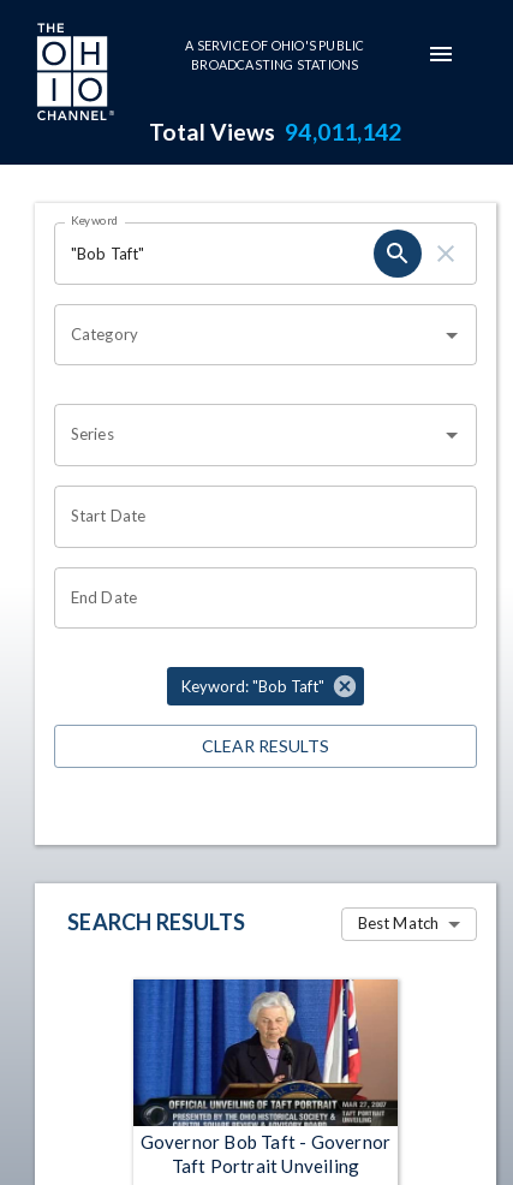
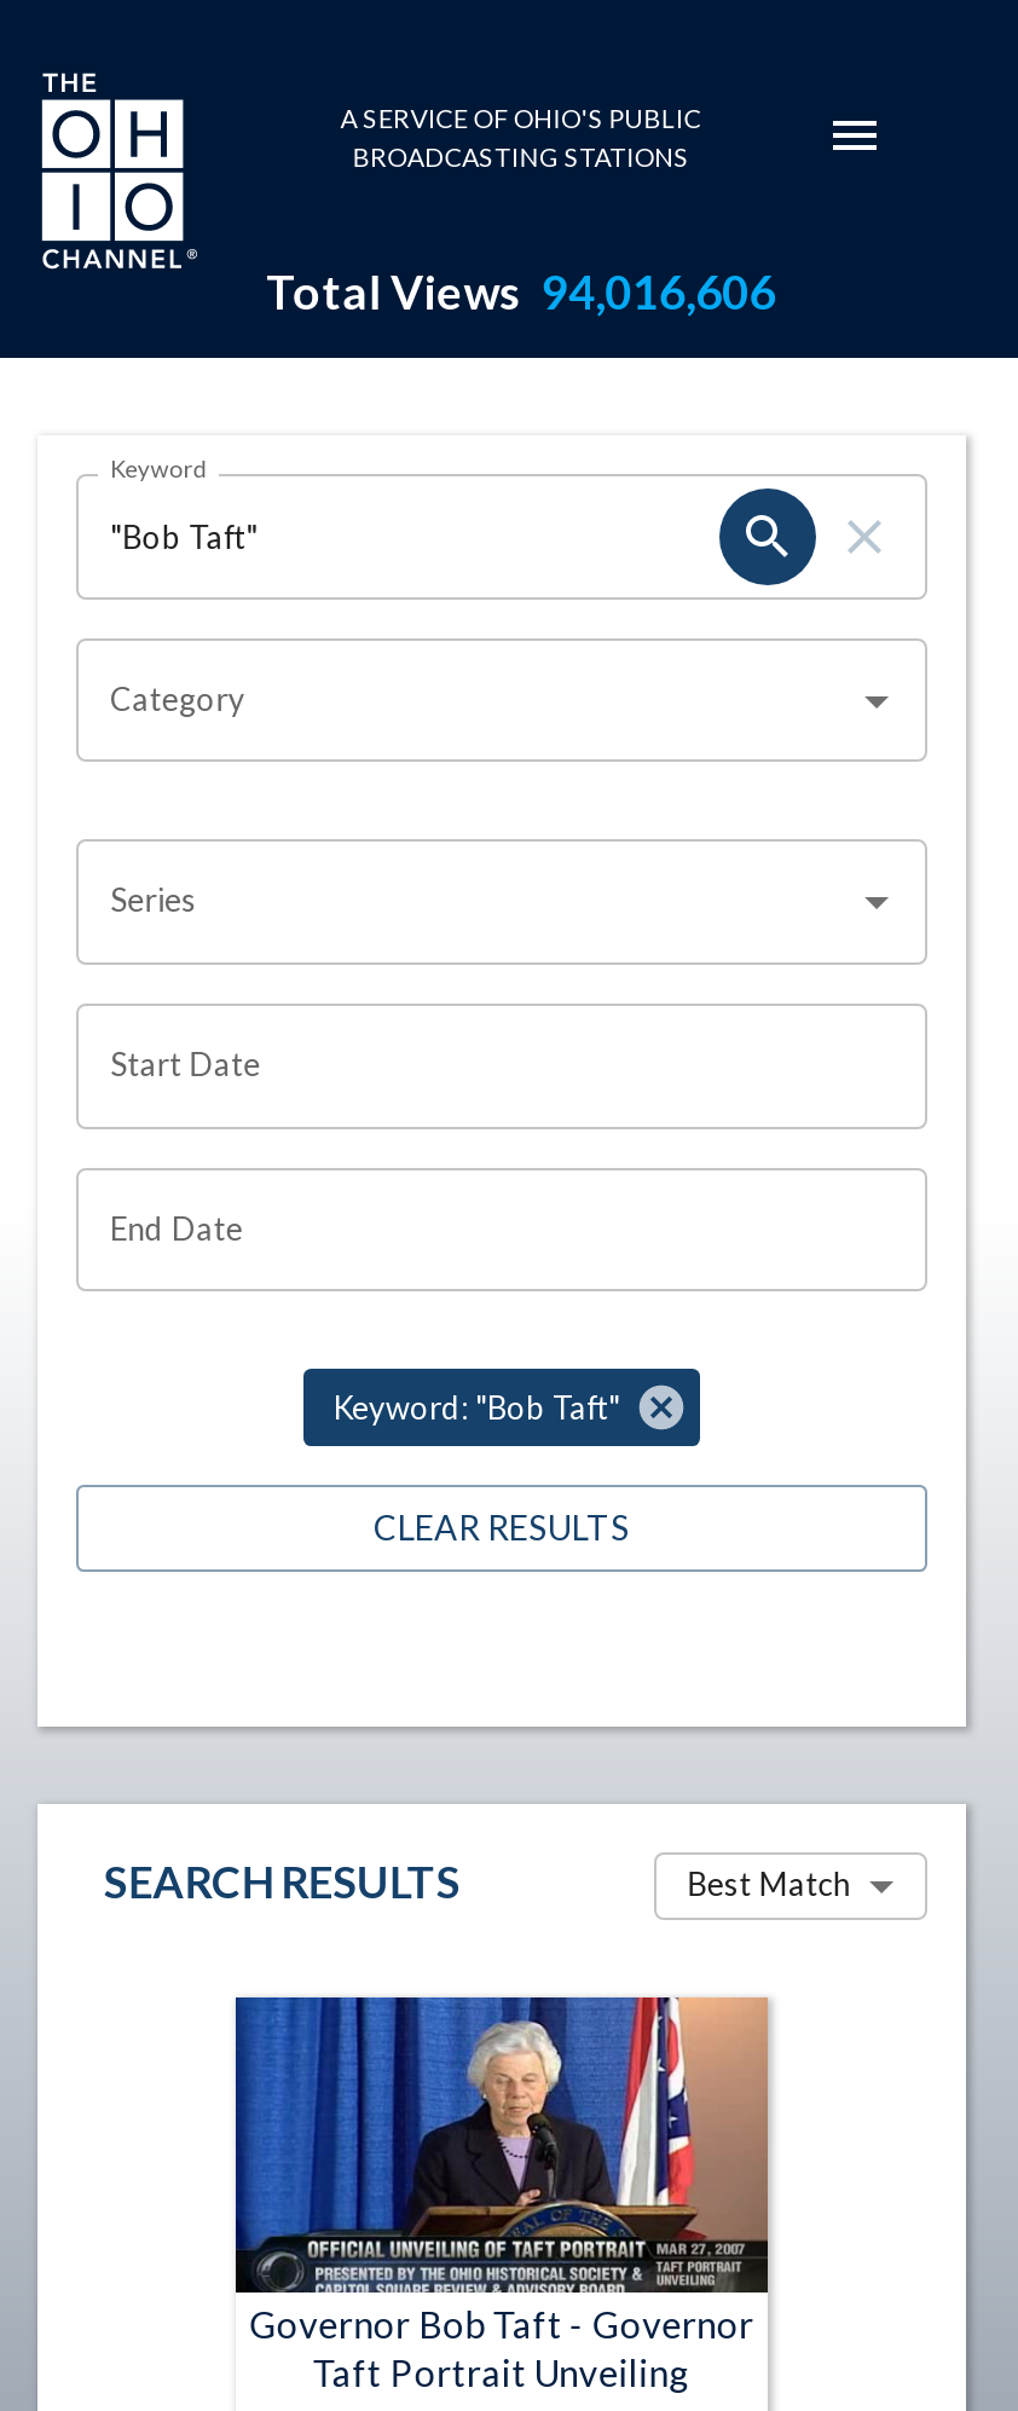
[148,118,402,145] Total Views 94,011,142 -> [266,264,775,319] Total Views 94,016,606

